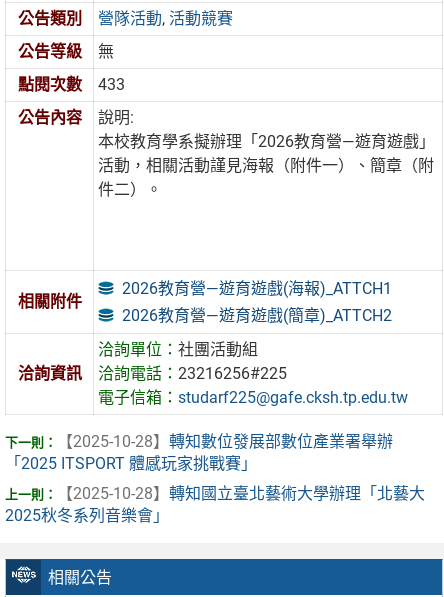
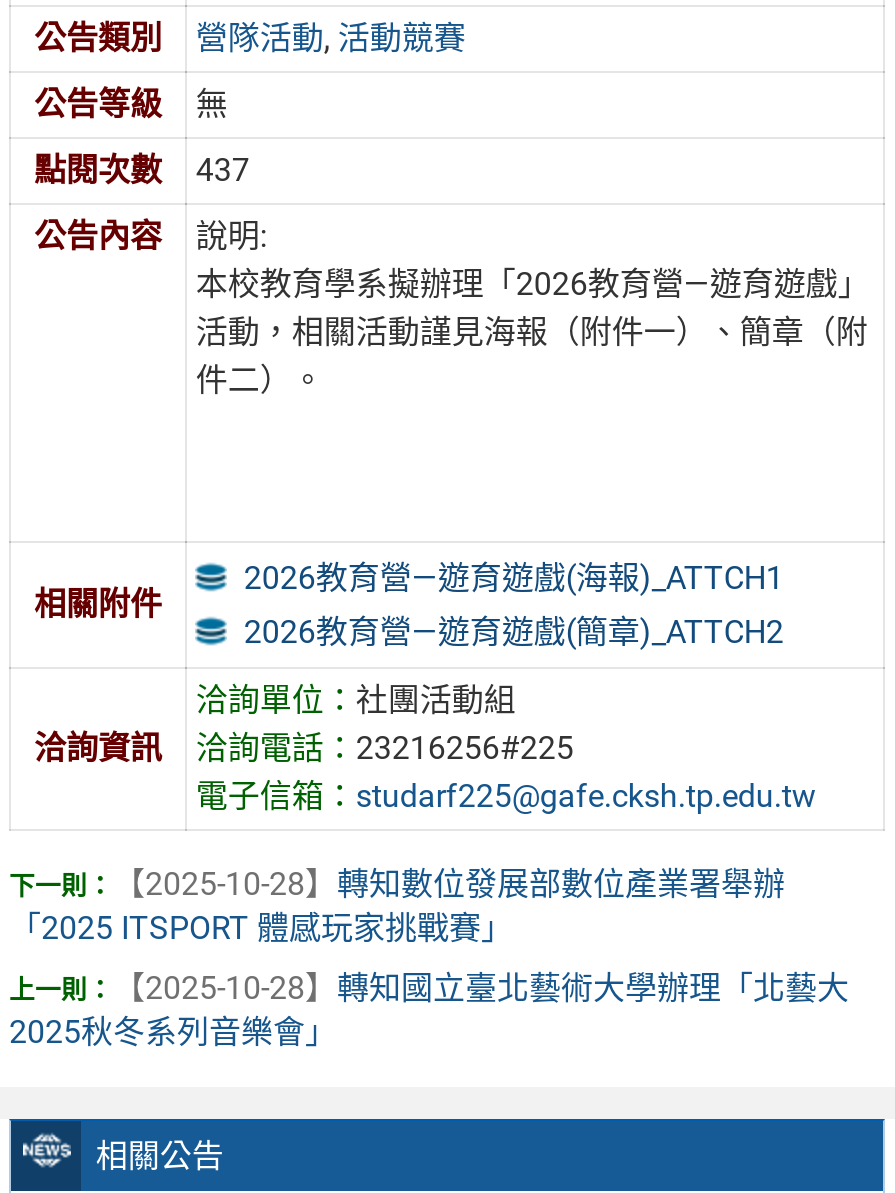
[17,75,125,94] 點閱次數 433 -> [34,151,250,189] 點閱次數 437

